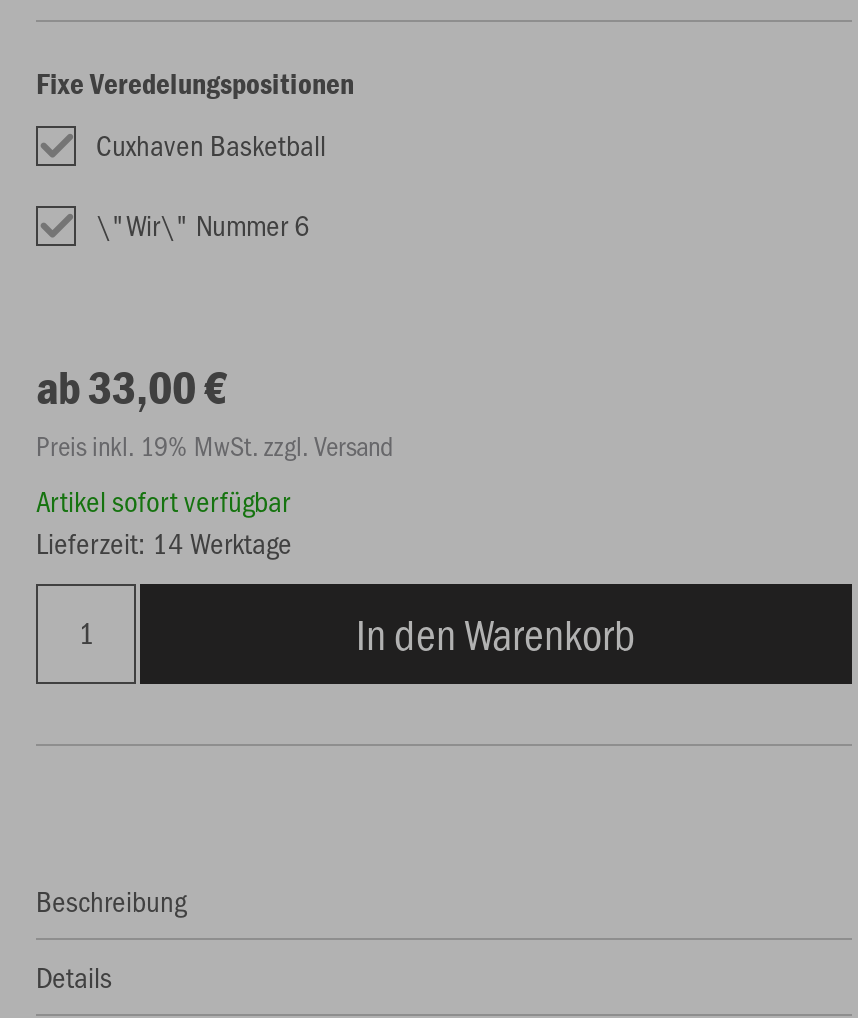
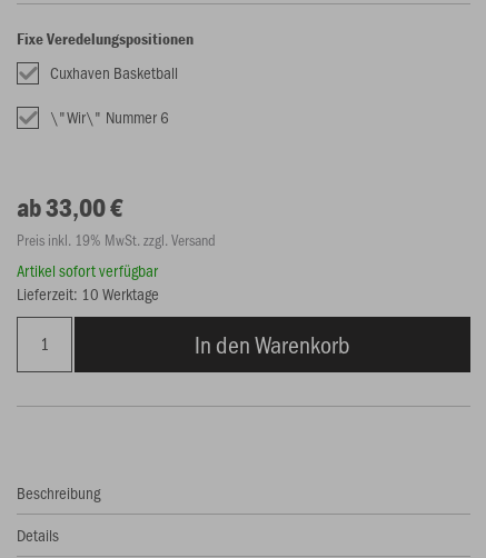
[36,522,292,562] Lieferzeit: 14 Werktage -> [17,282,159,305] Lieferzeit: 10 Werktage

